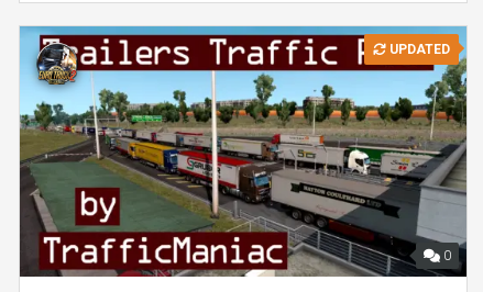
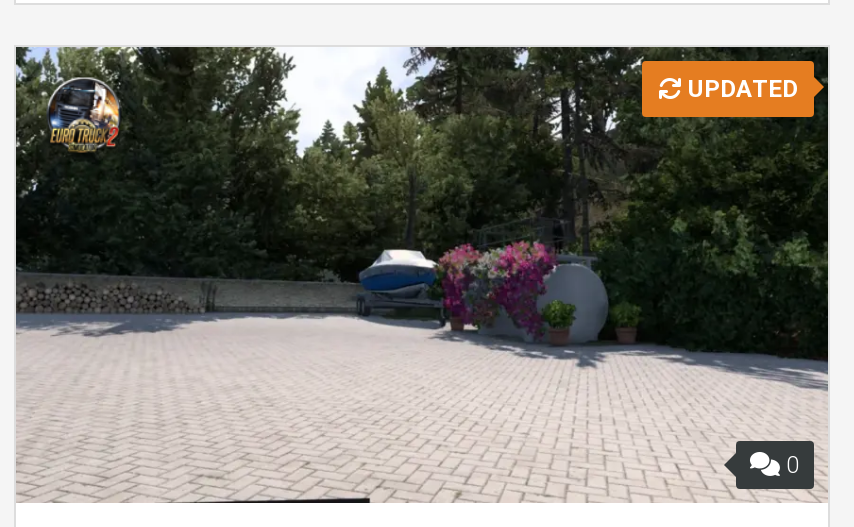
[19,25,468,278] [image] -> [14,46,830,504] [image]

